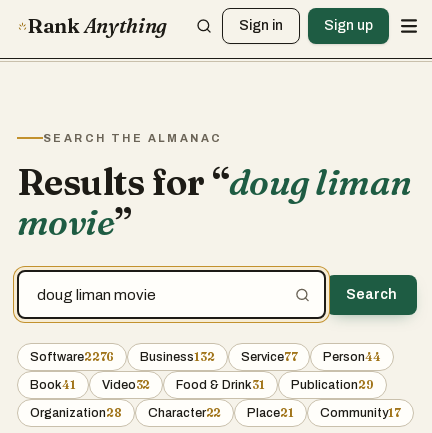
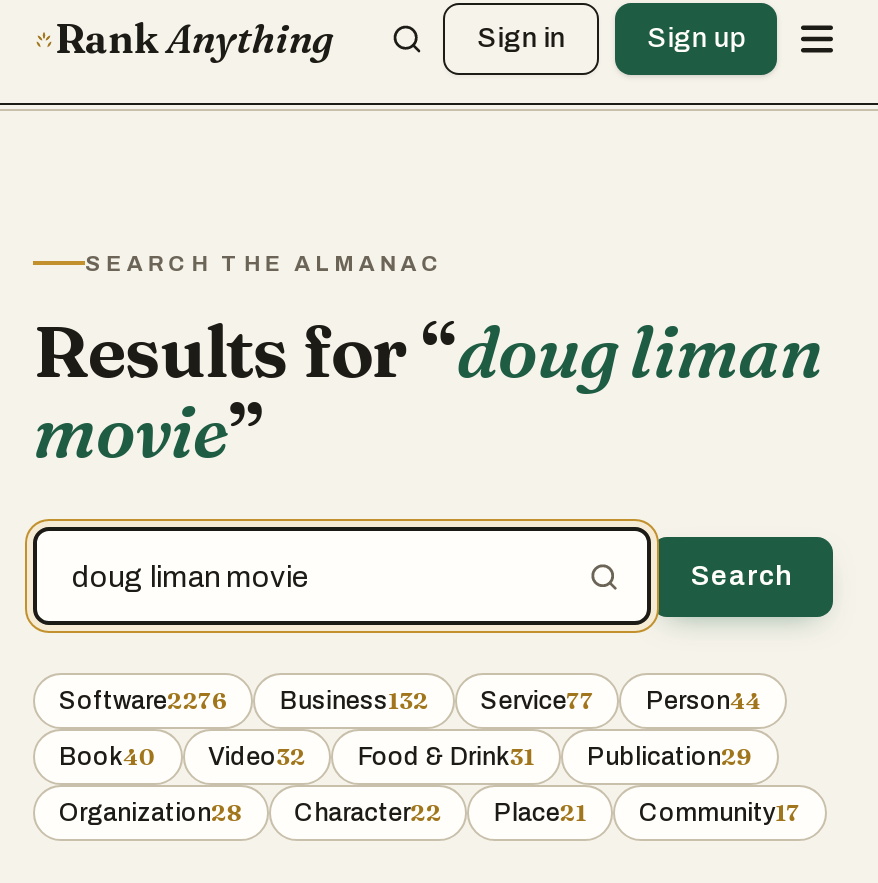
[30,377,374,392] Book41 Video32 Food & Drink31 Publication29 -> [59,742,752,771] Book40 Video32 Food & Drink31 Publication29

